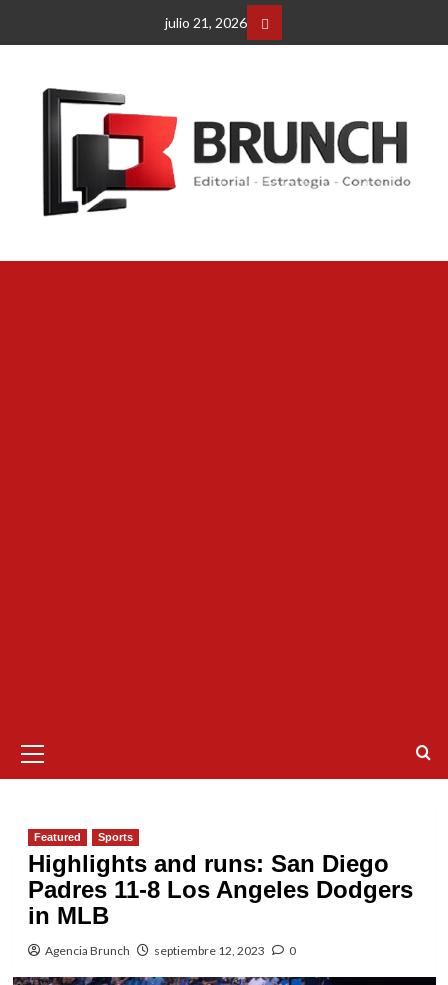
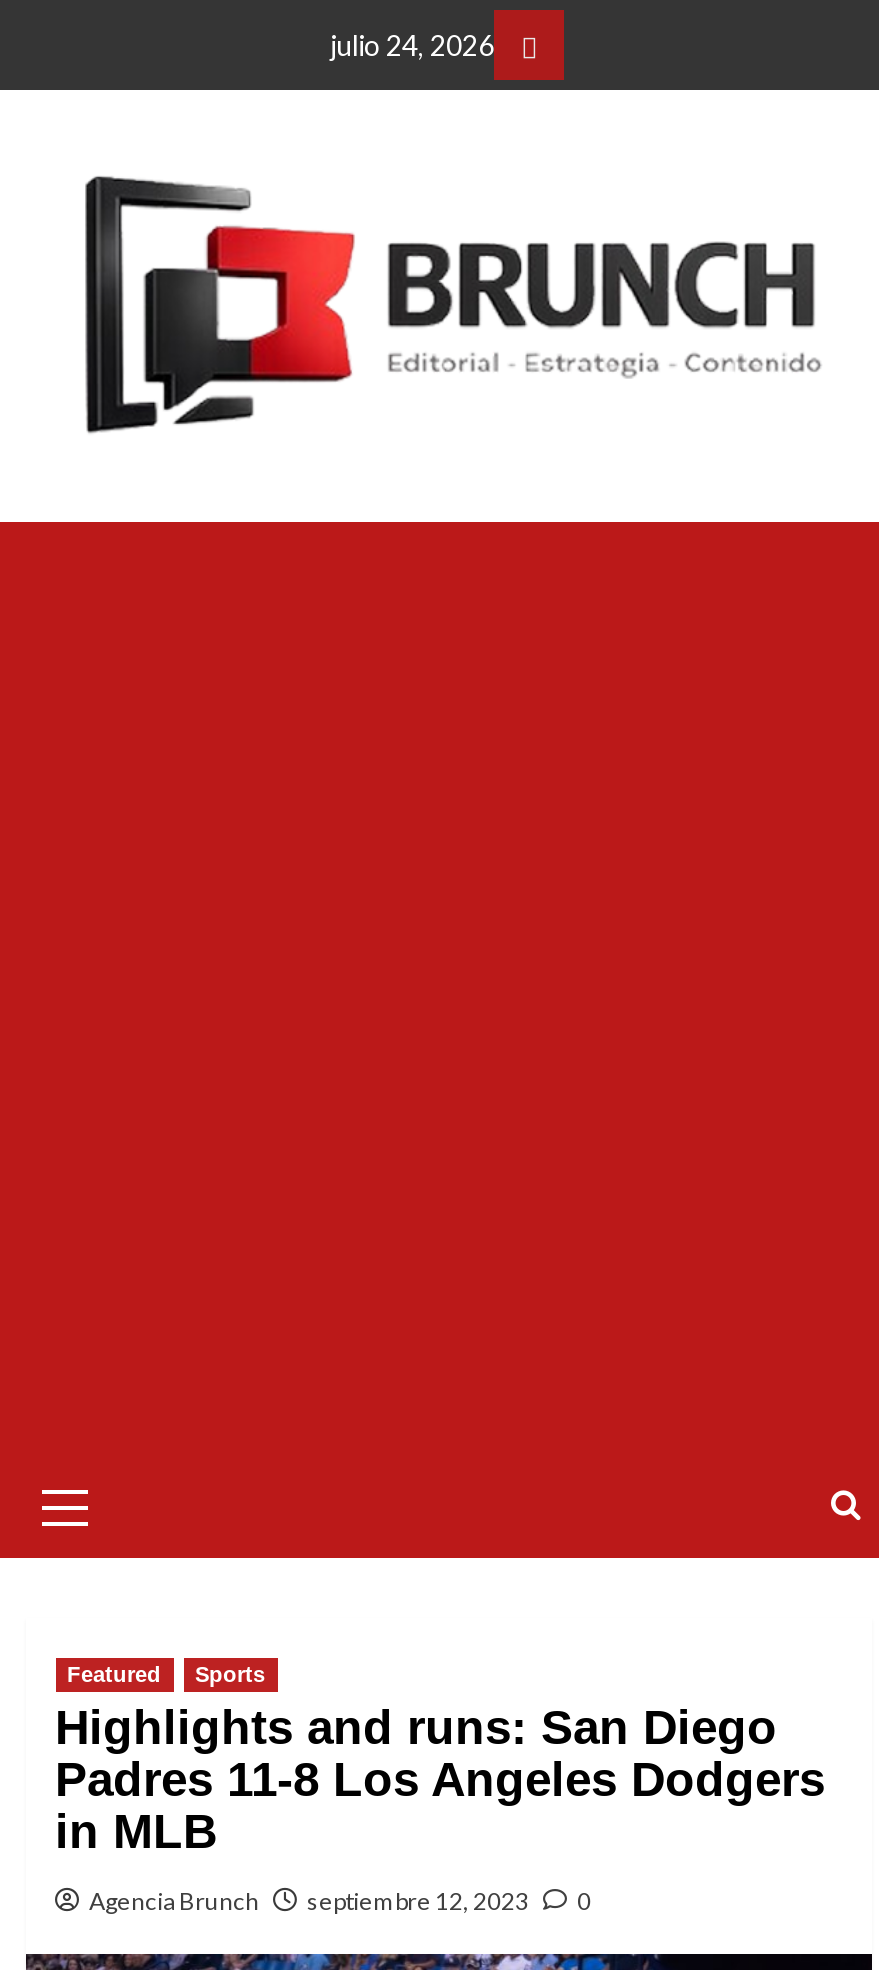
[165,14,247,31] julio 21, 2026 -> [330,28,494,62] julio 24, 2026

